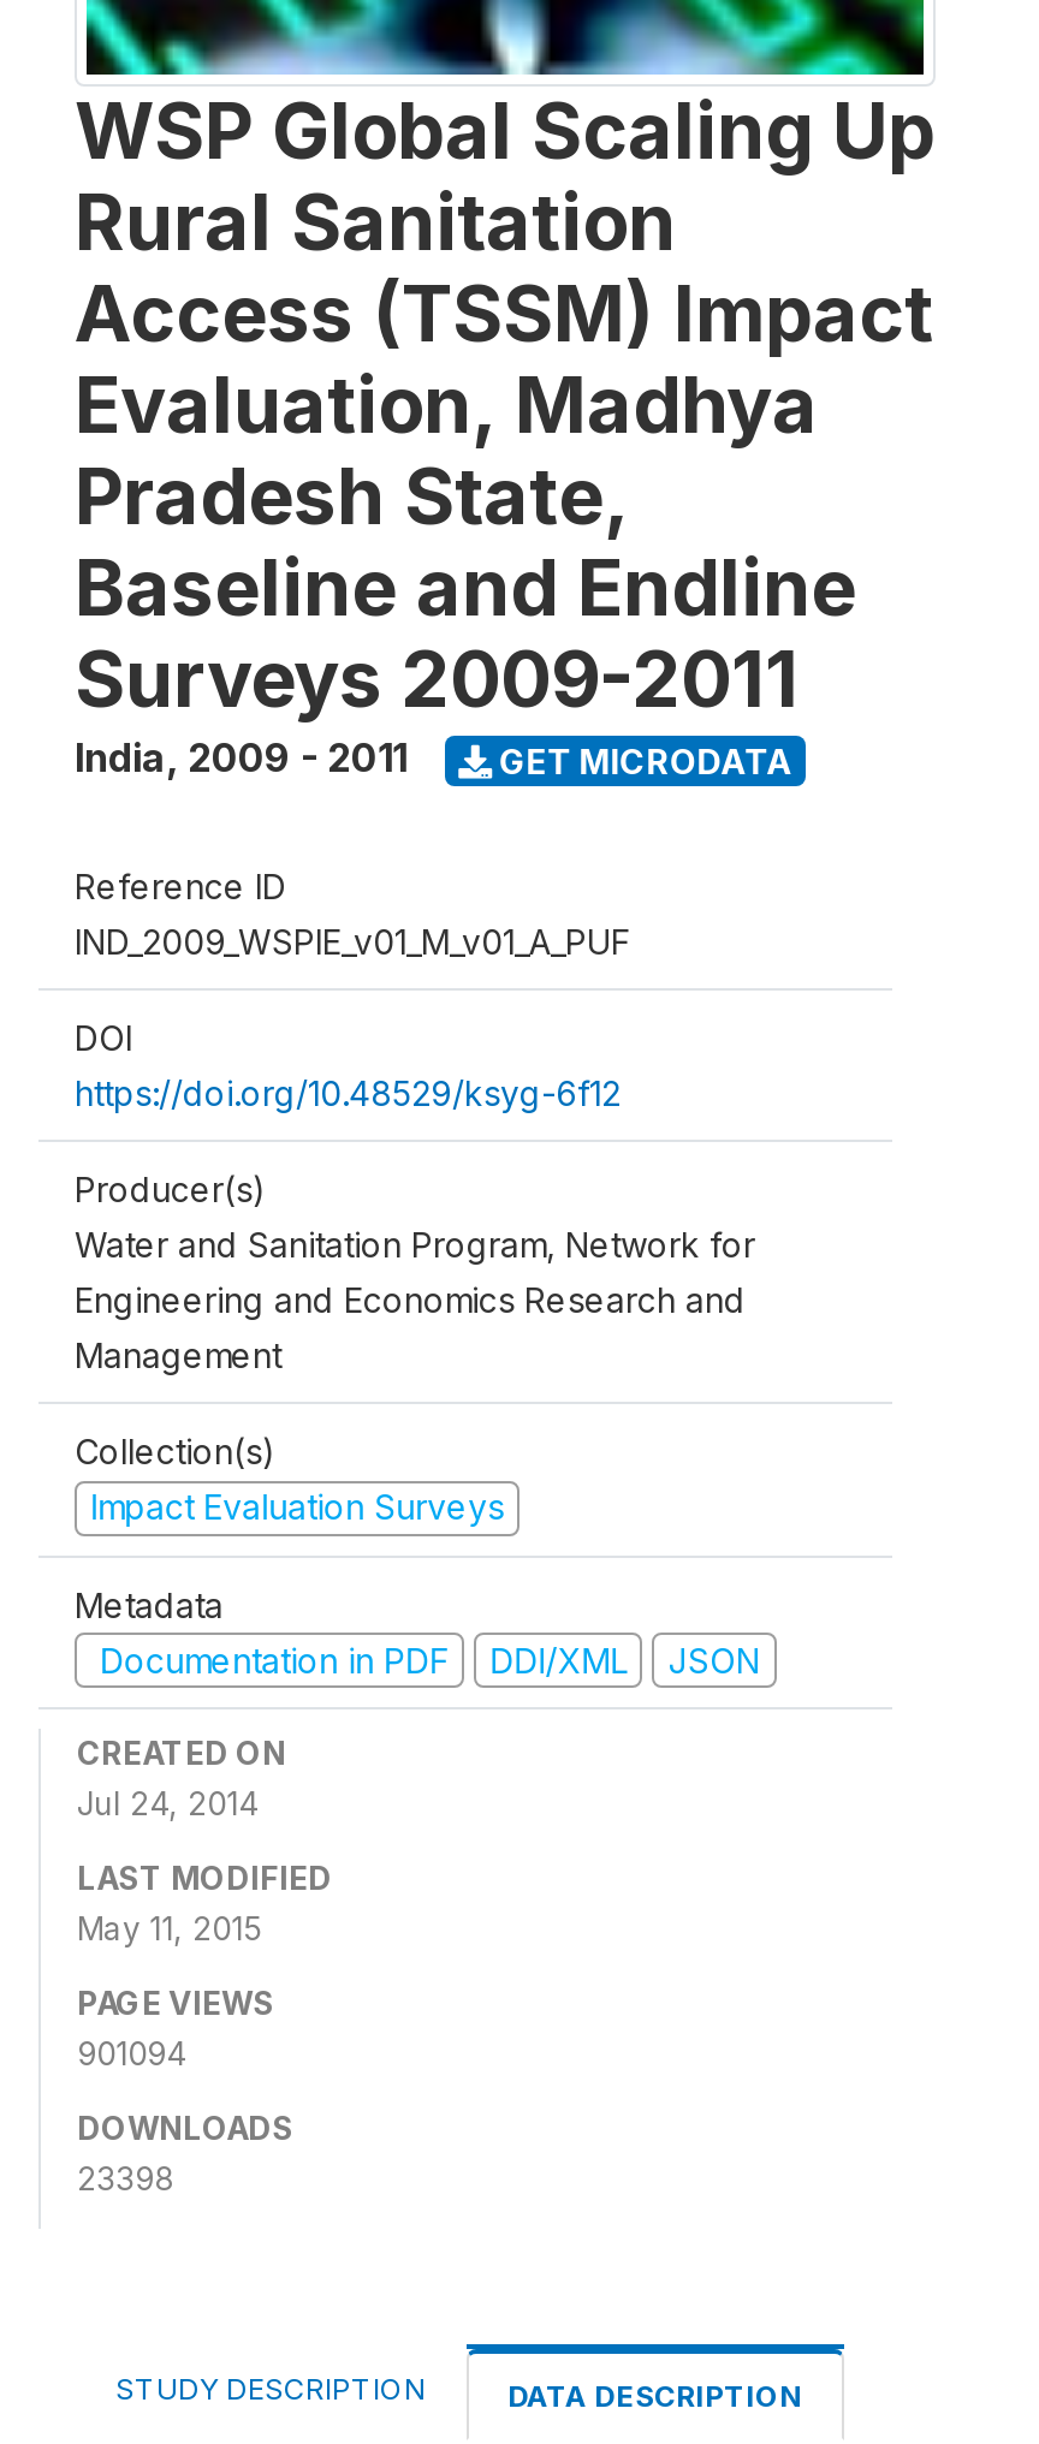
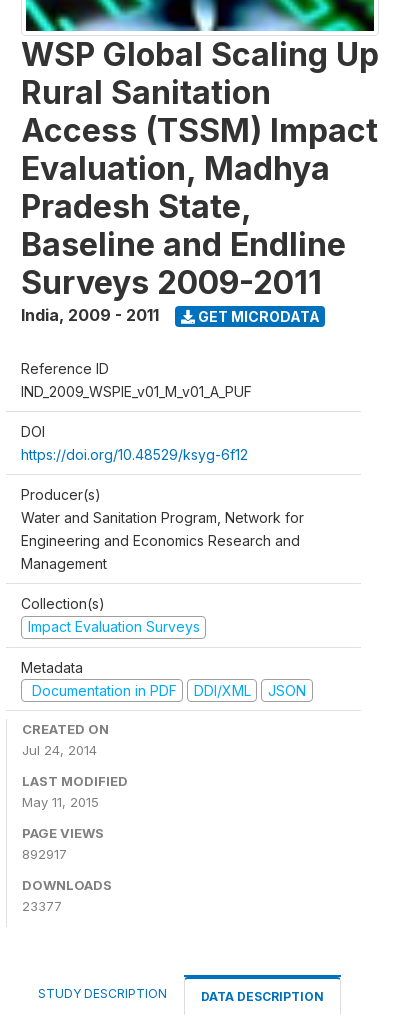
[77,2034,185,2073] 901094 -> [22,846,67,862] 892917
[77,2159,173,2198] 23398 -> [22,898,62,914] 23377

